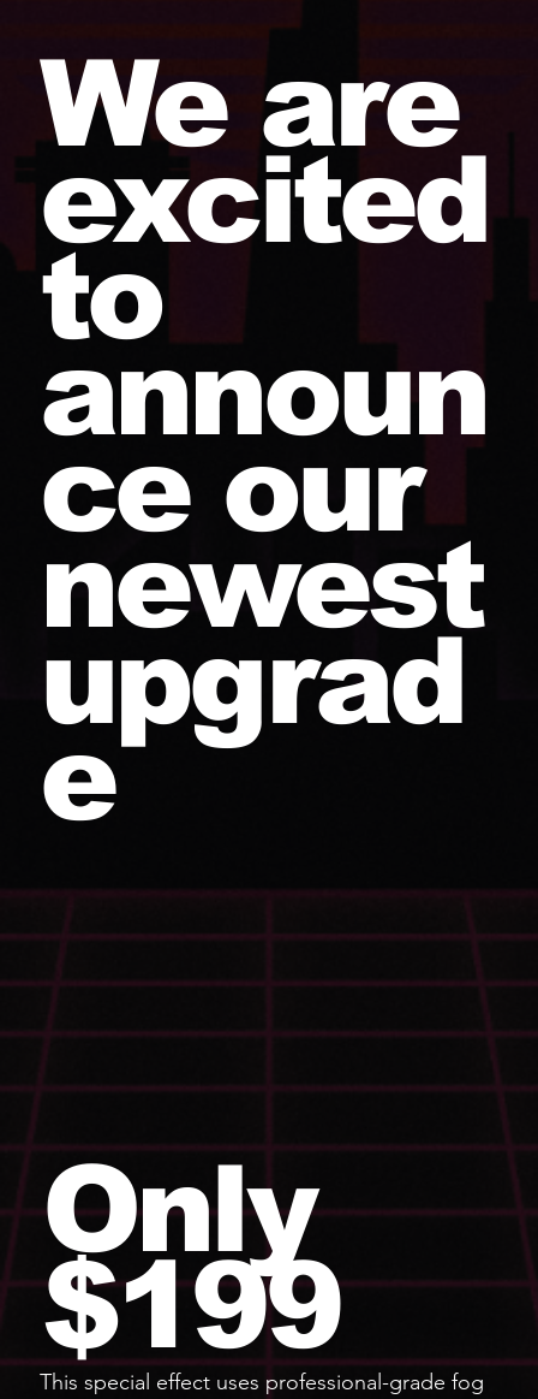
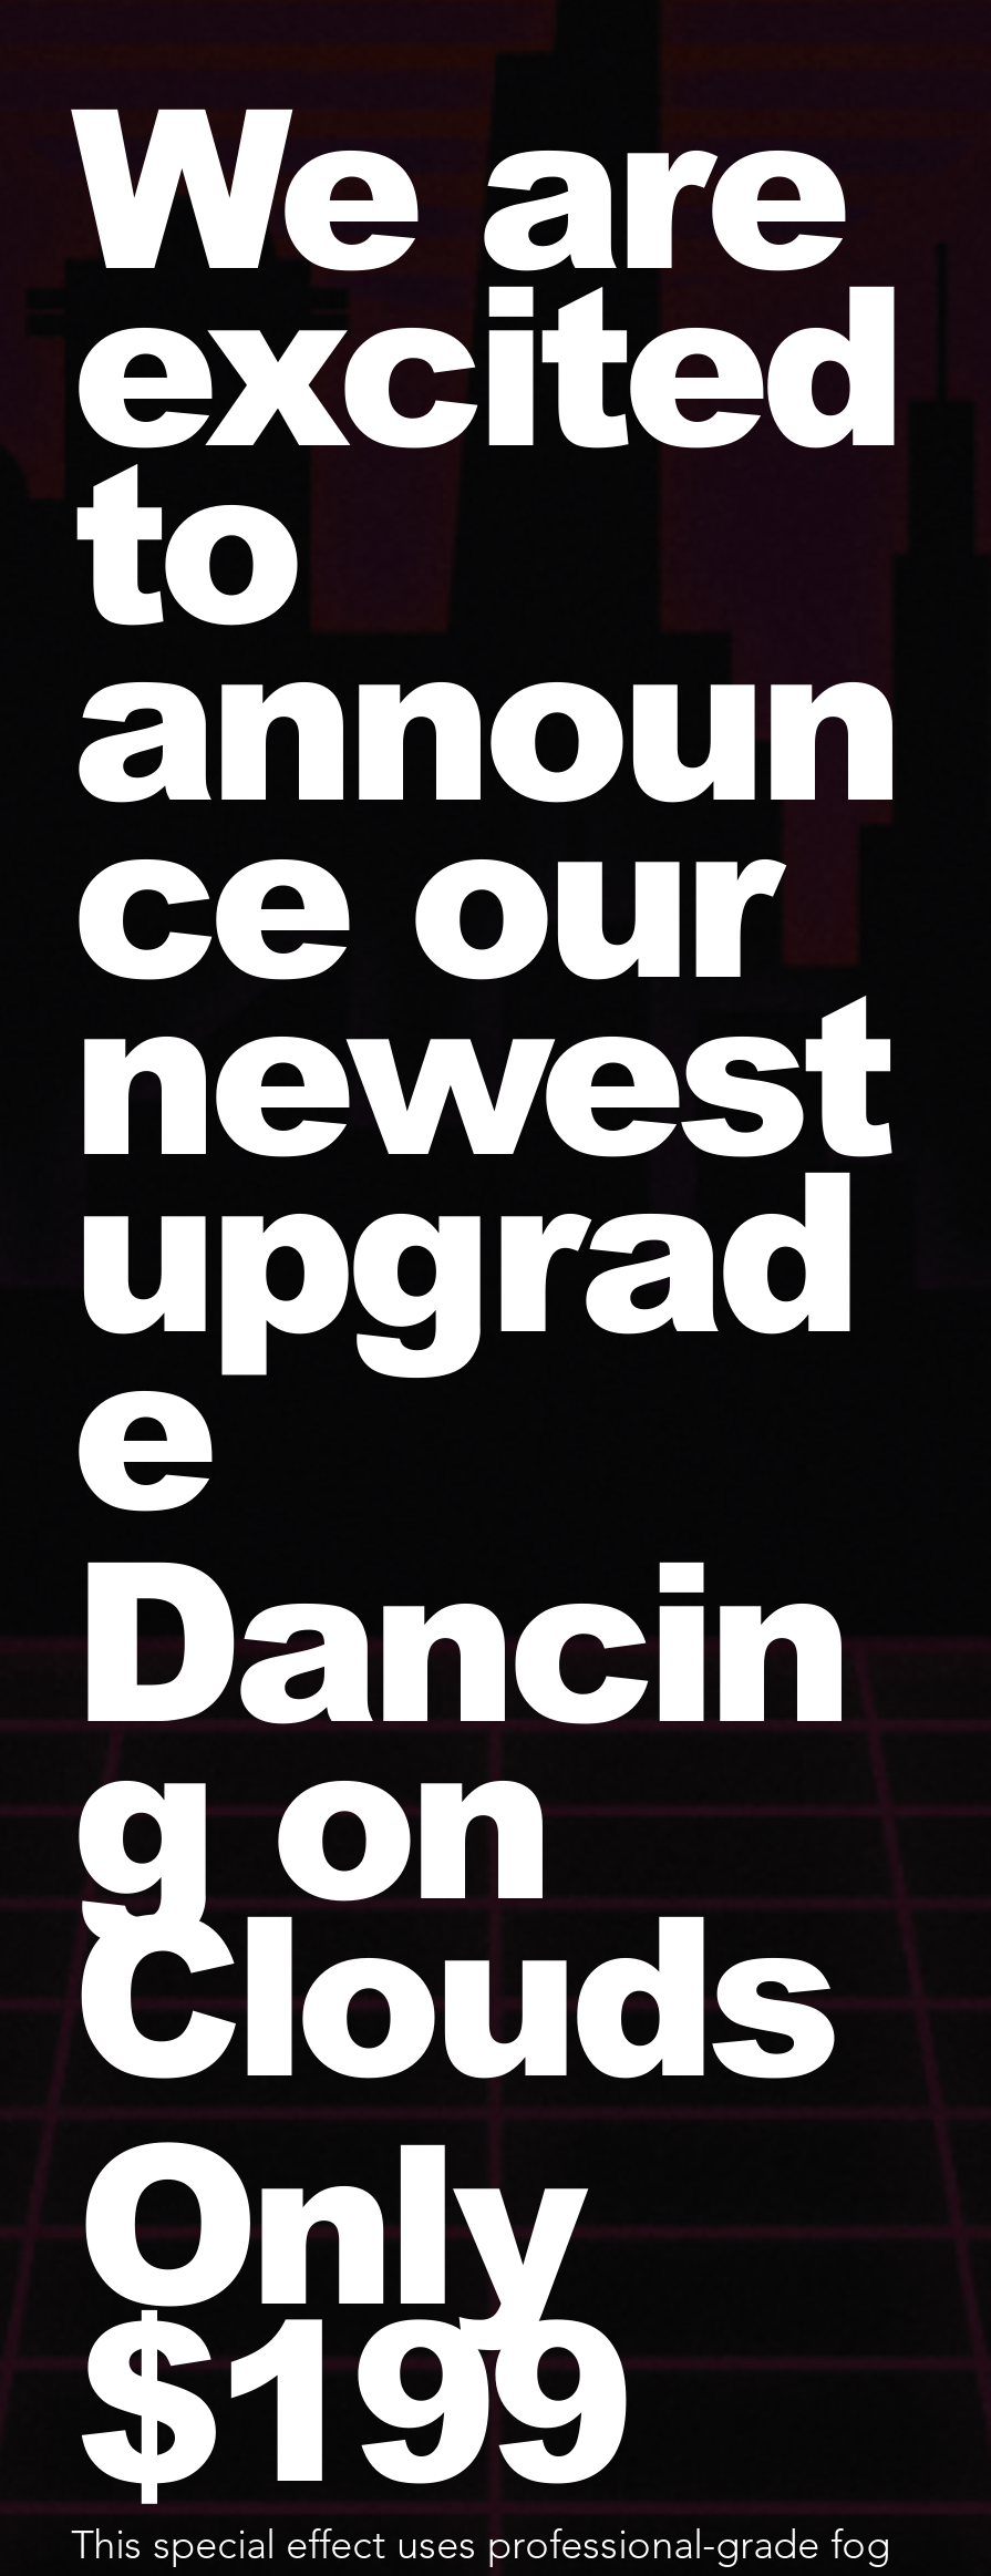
none -> [71,1519,844,2121] Dancin | g on | Clouds

